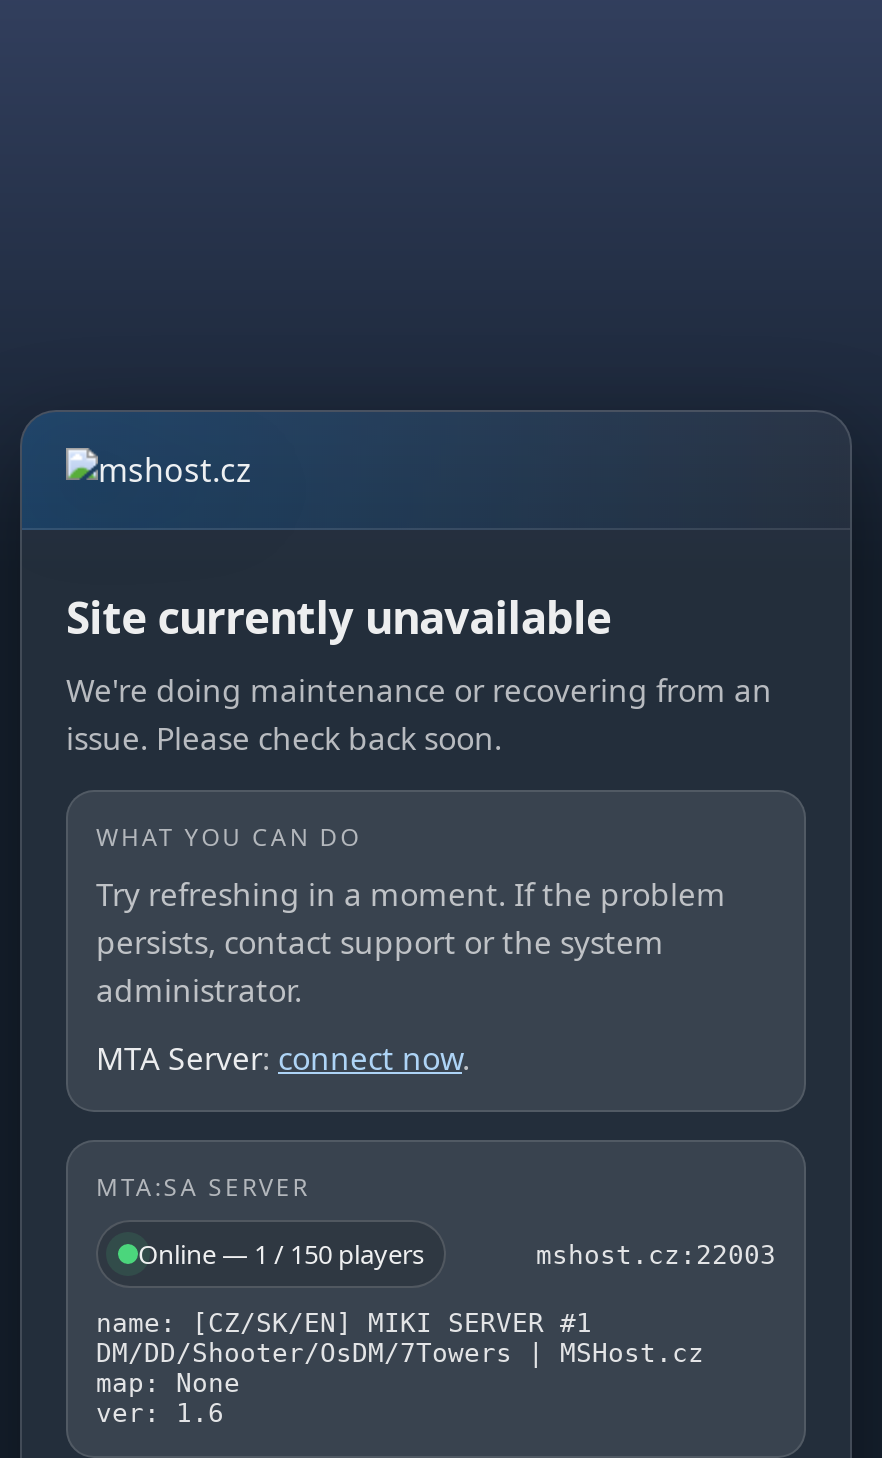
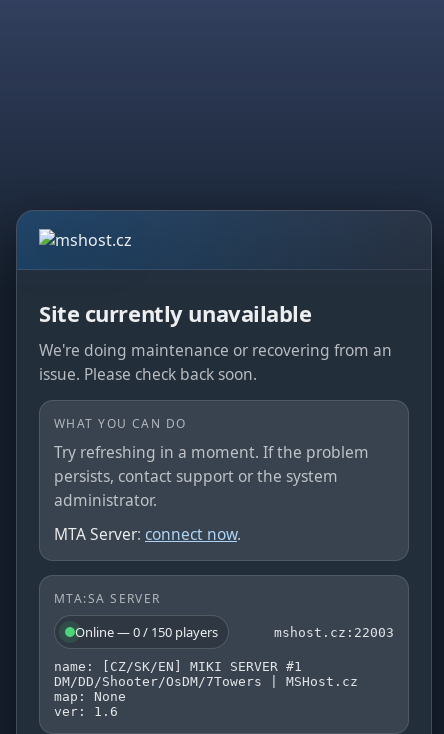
[138,1236,424,1272] Online — 1 / 150 players -> [75,623,218,641] Online — 0 / 150 players

